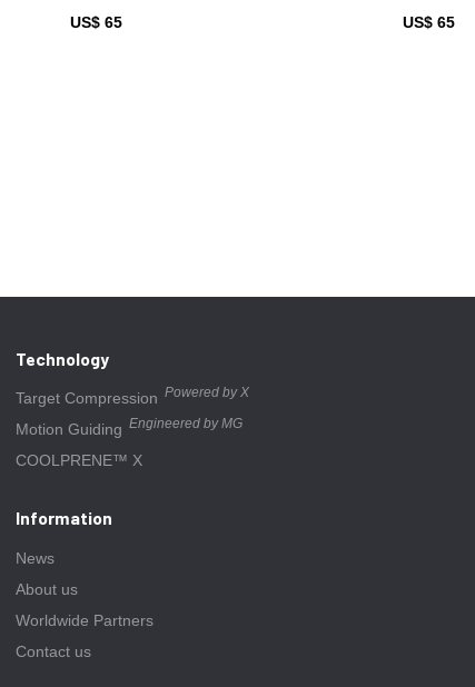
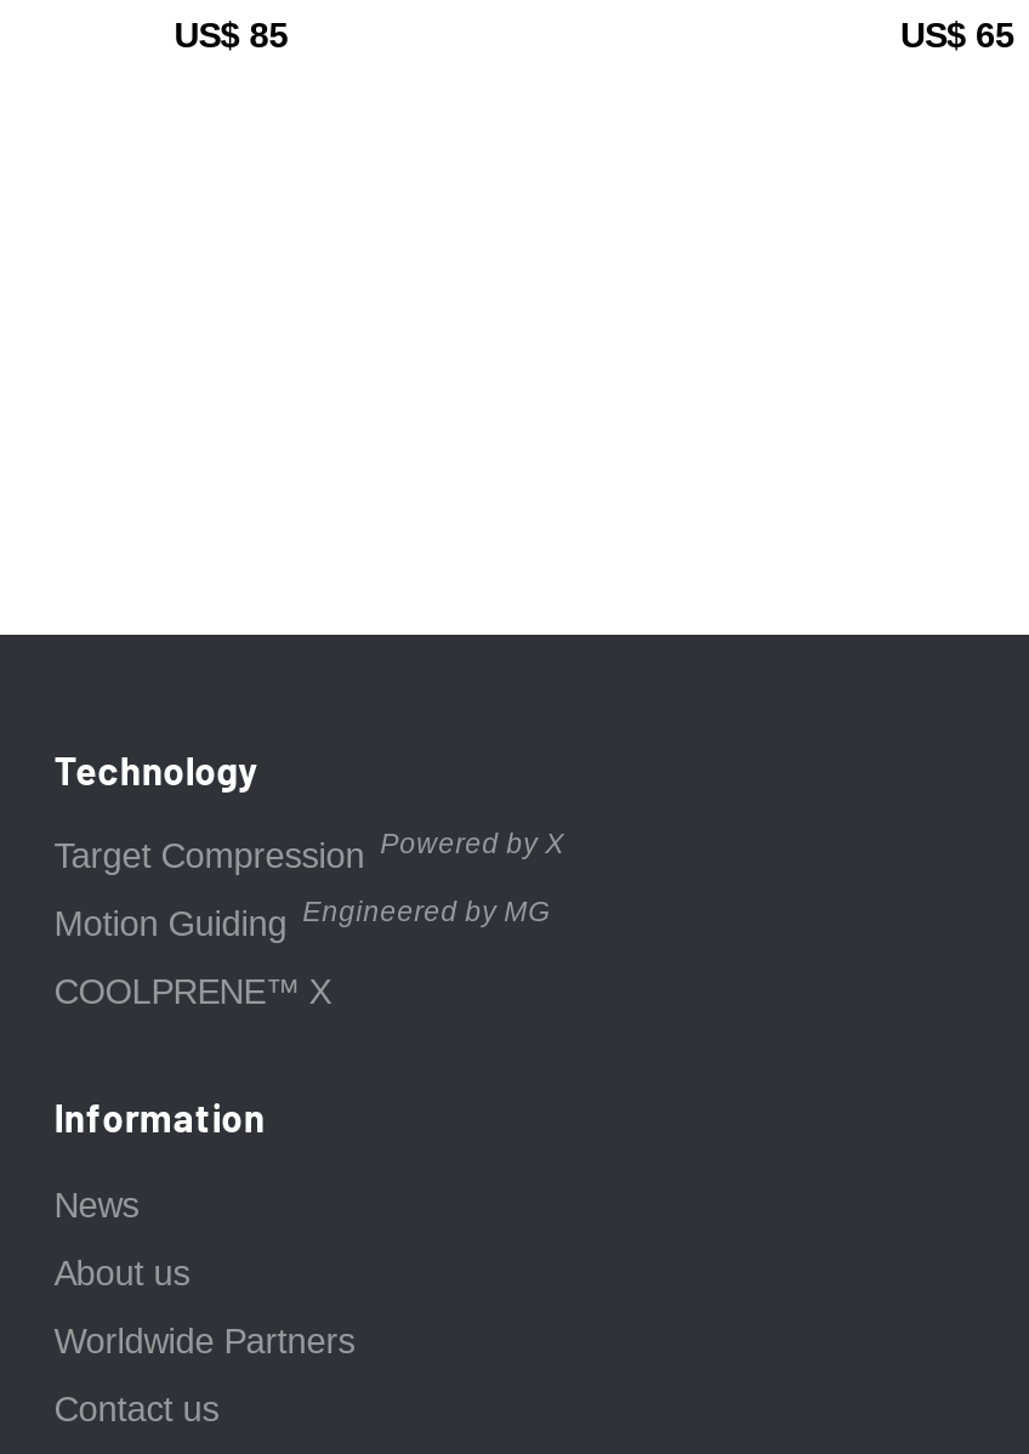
[70,13,123,31] US$ 65 -> [174,15,288,54] US$ 85

